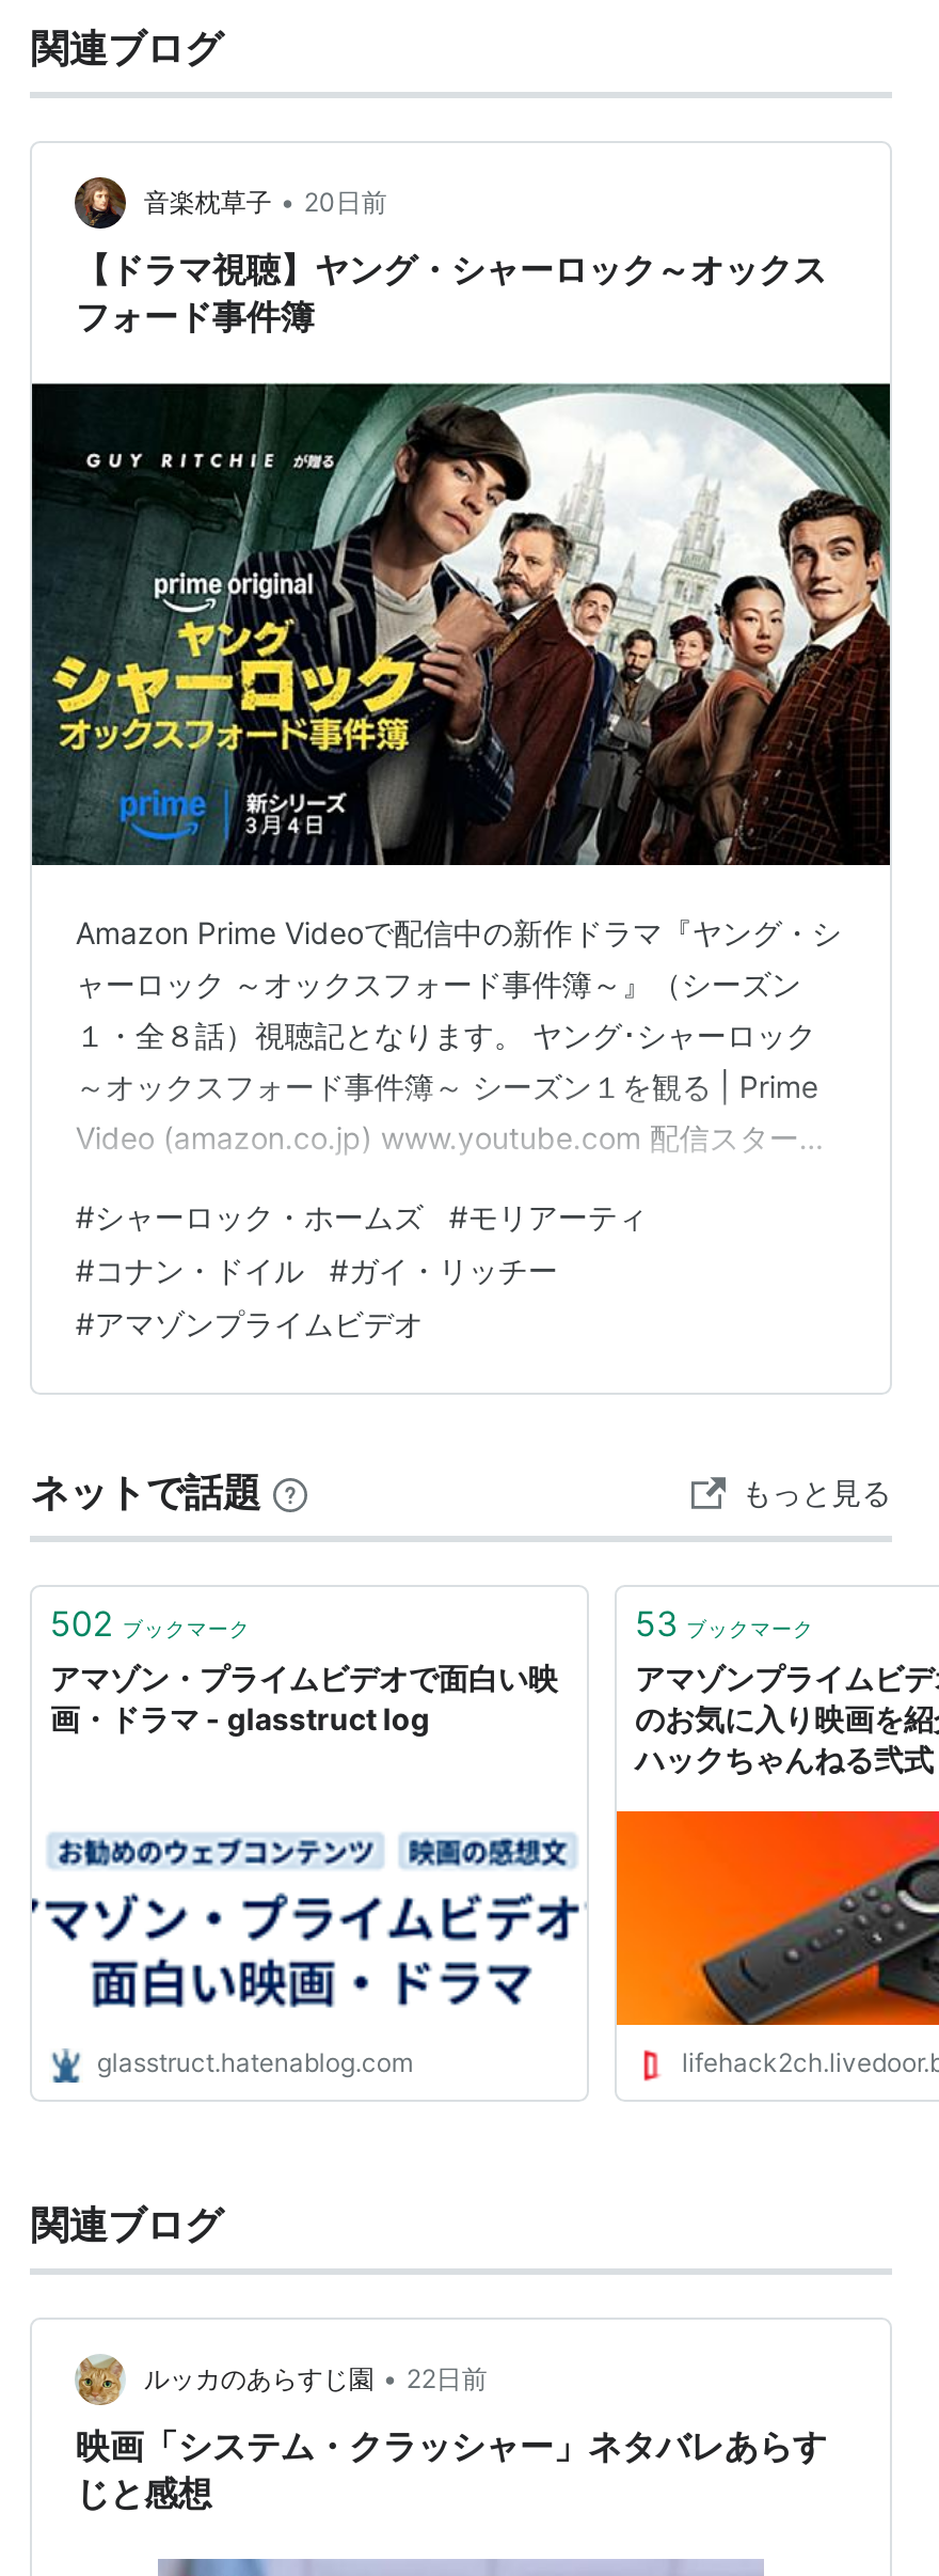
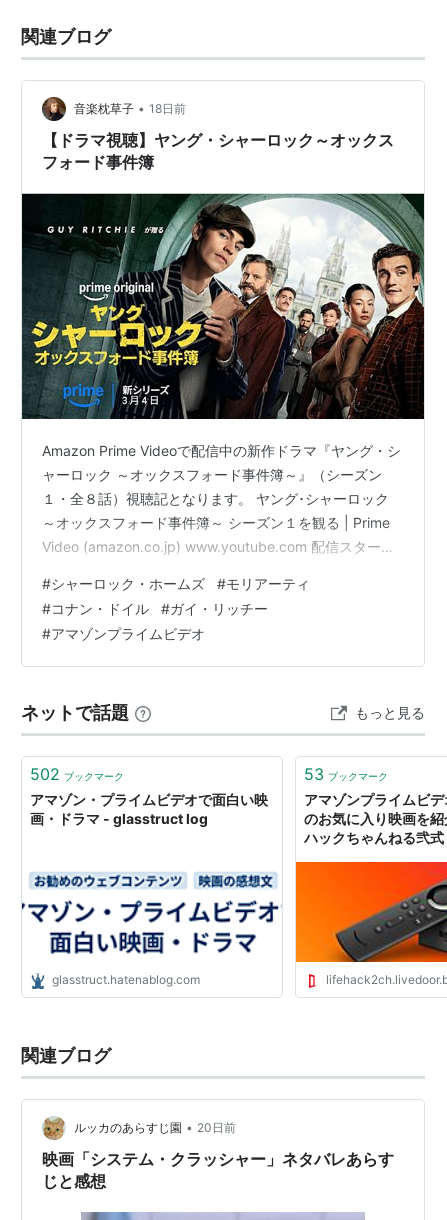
[144,185,387,219] 音楽枕草子 • 20日前 -> [74,101,186,116] 音楽枕草子 • 18日前
[144,2361,487,2395] ルッカのあらすじ園 • 22日前 -> [74,1119,236,1135] ルッカのあらすじ園 • 20日前

